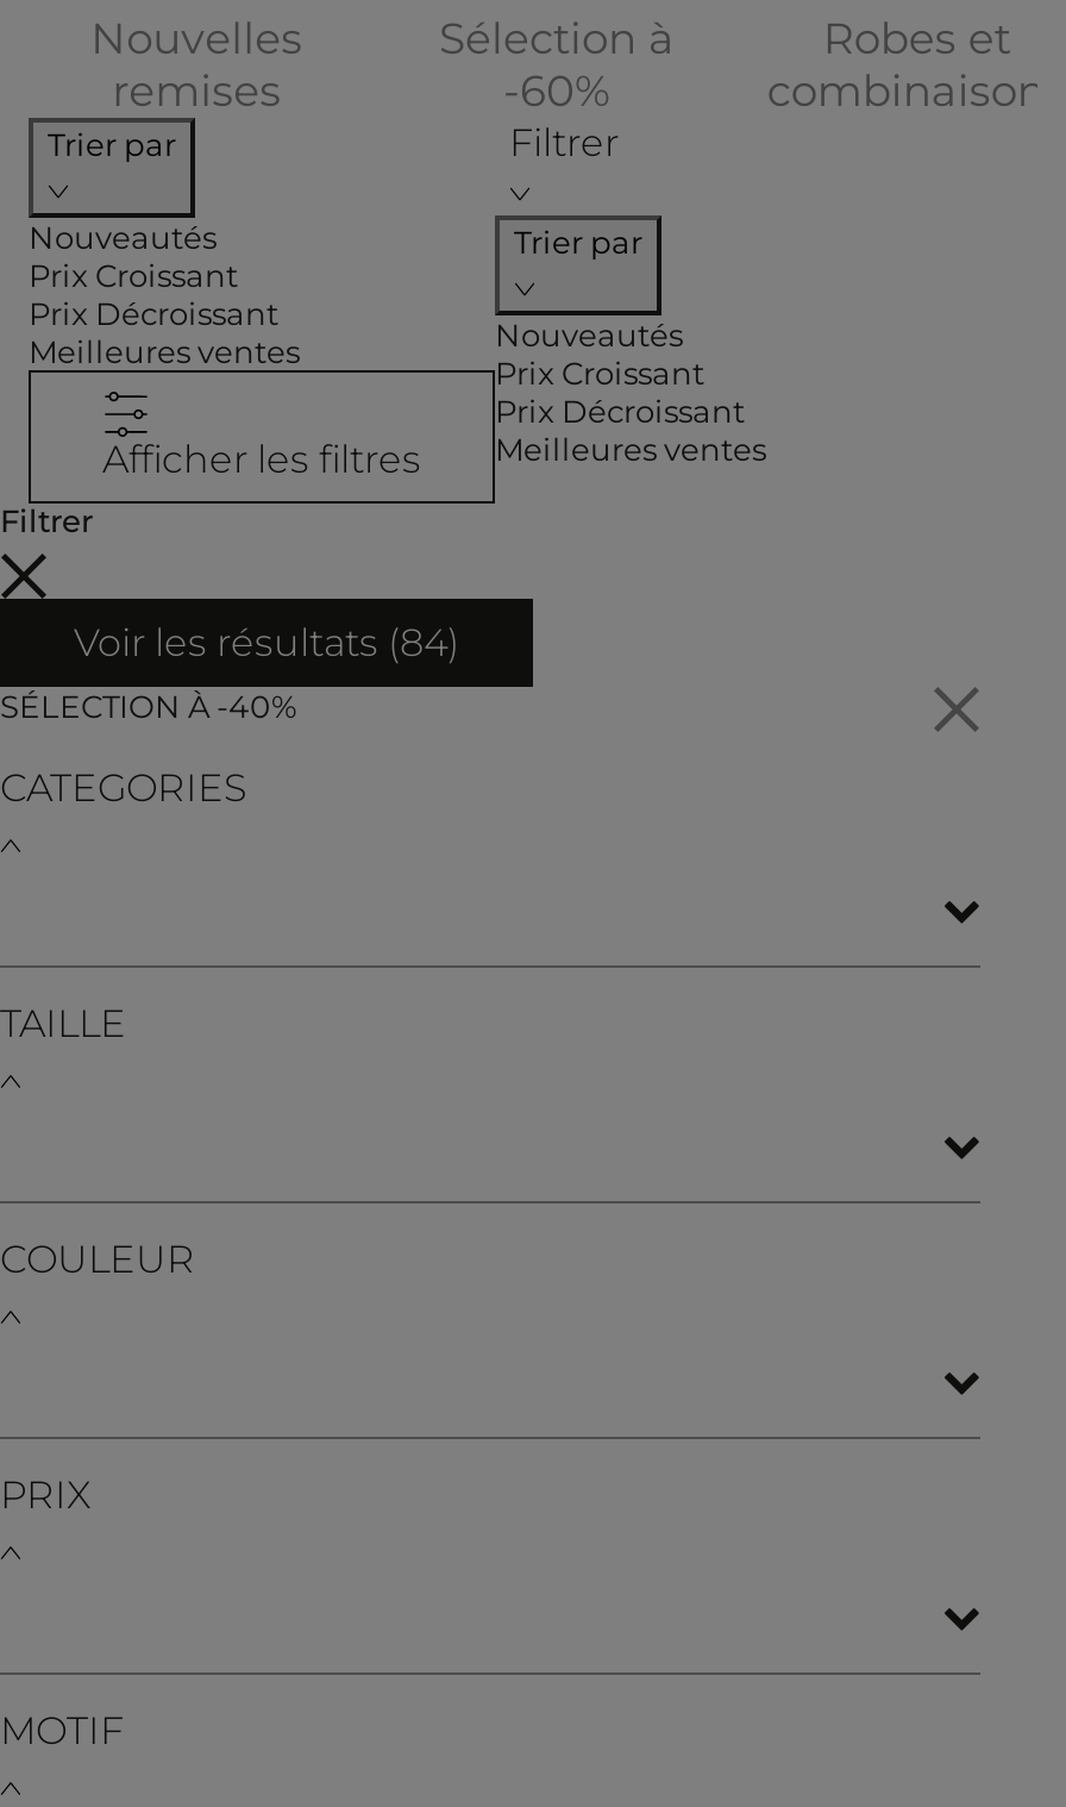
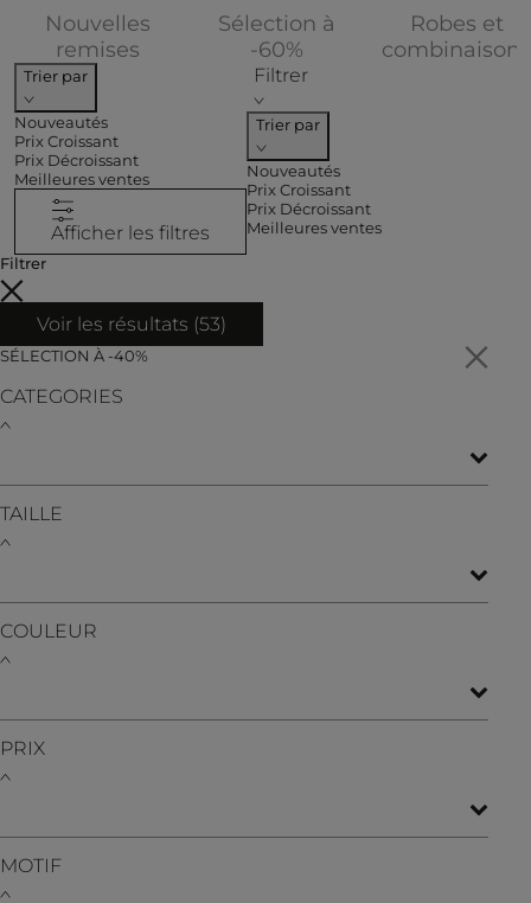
[74,620,459,665] Voir les résultats (84) -> [37,313,226,335] Voir les résultats (53)

